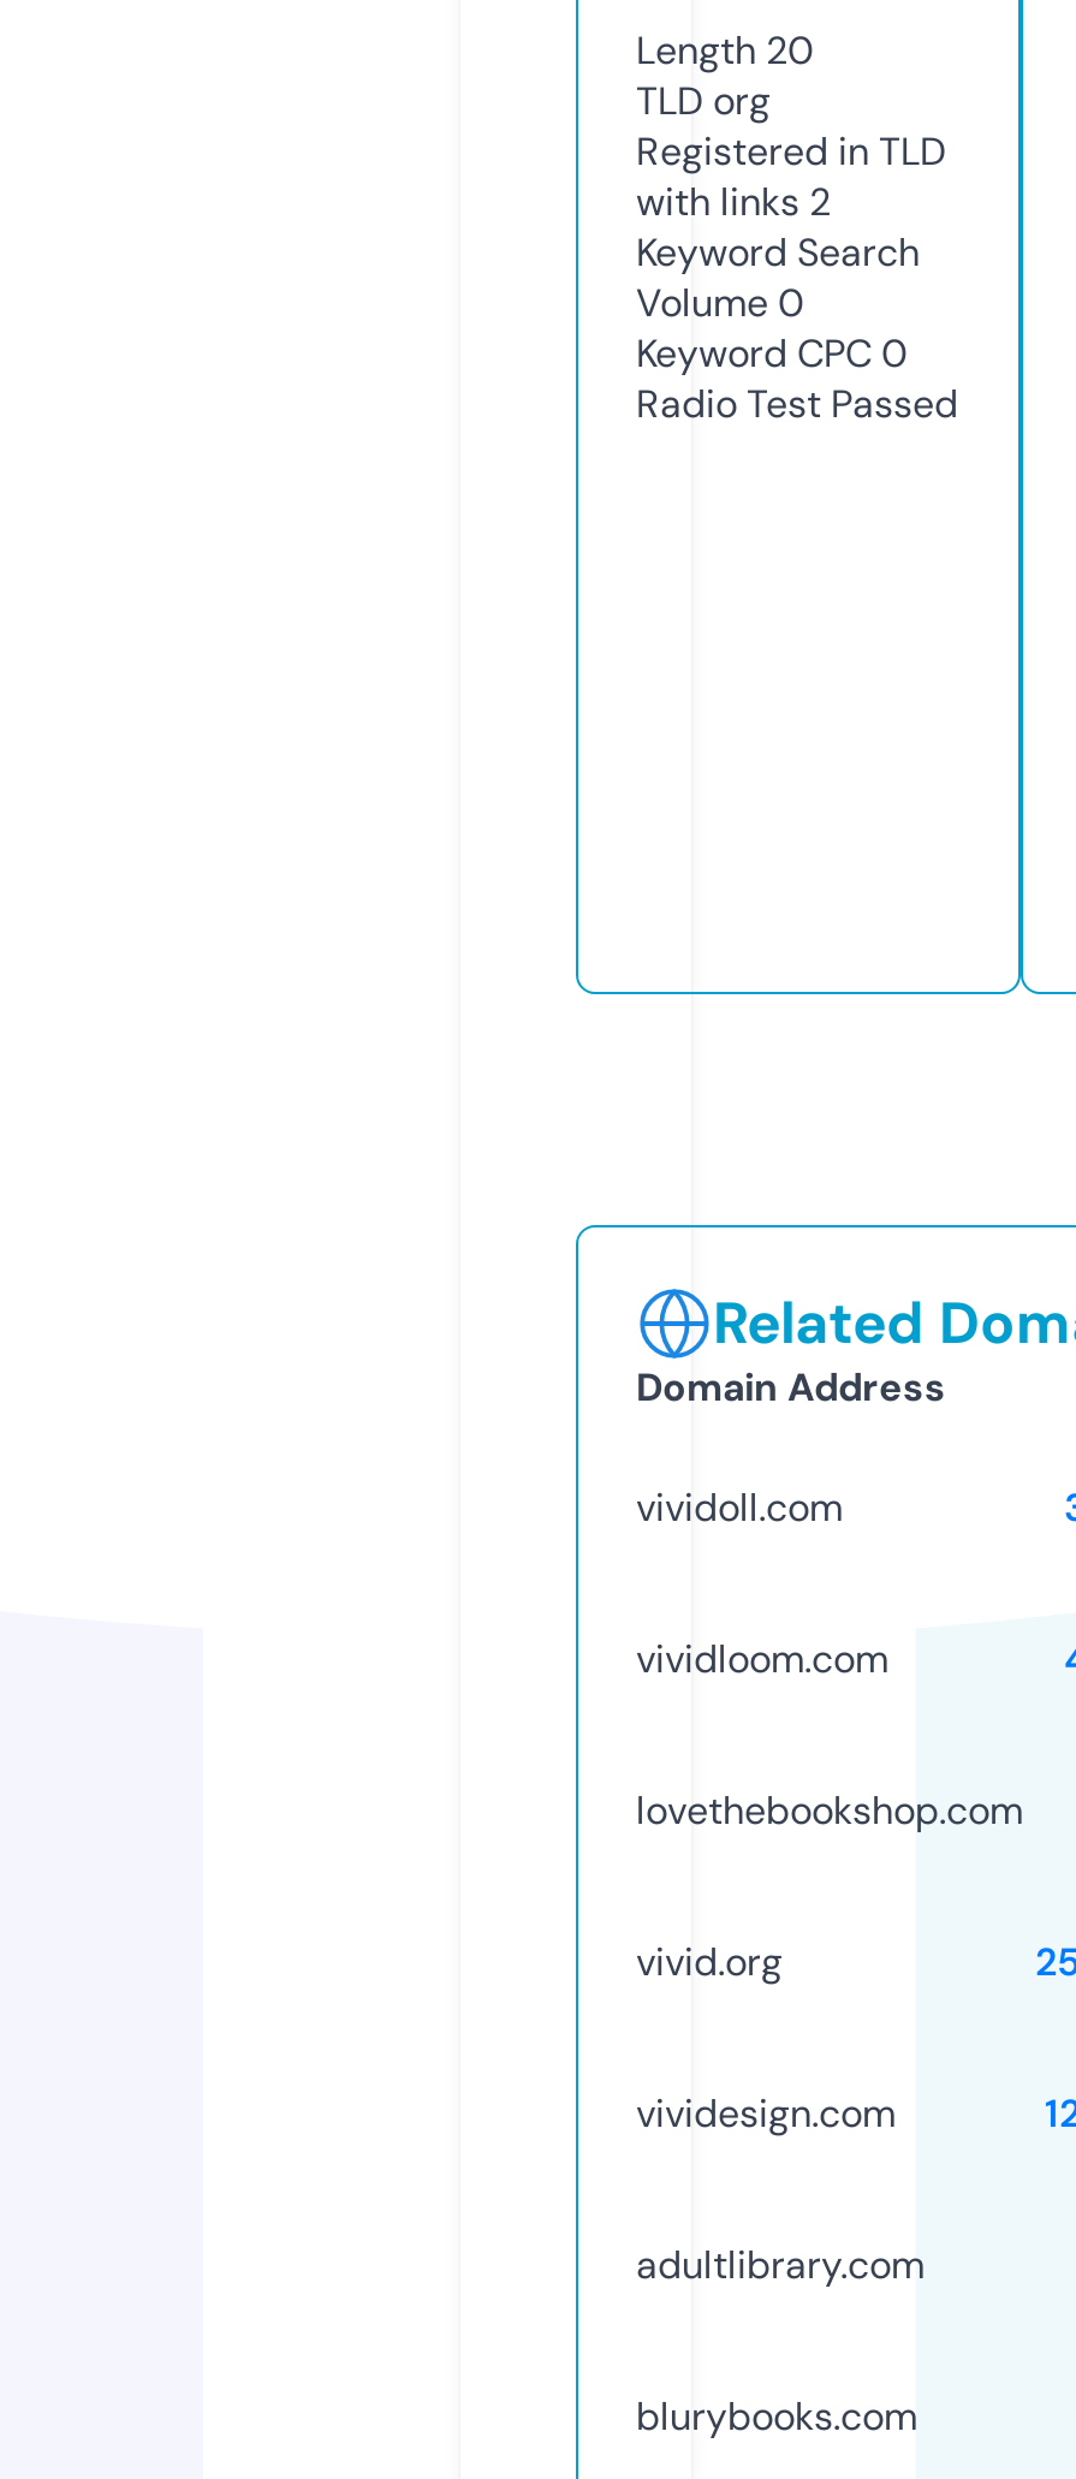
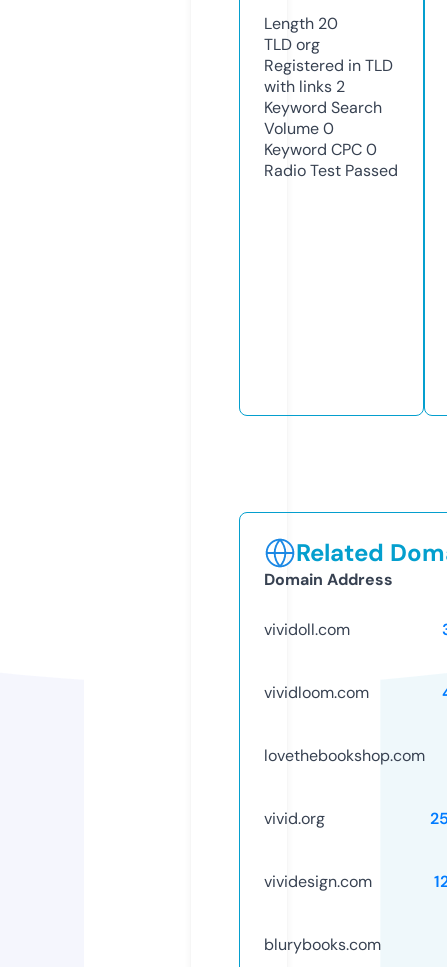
[636,2239,925,2290] adultlibrary.com -> none

